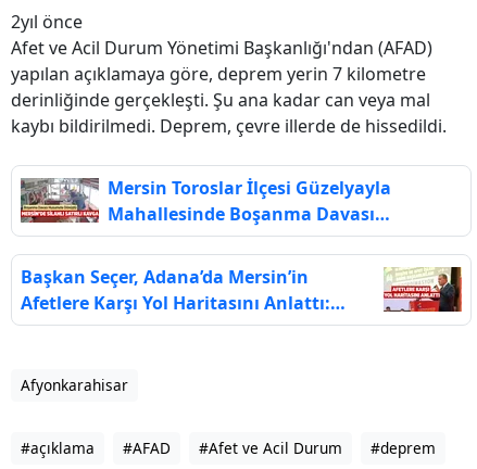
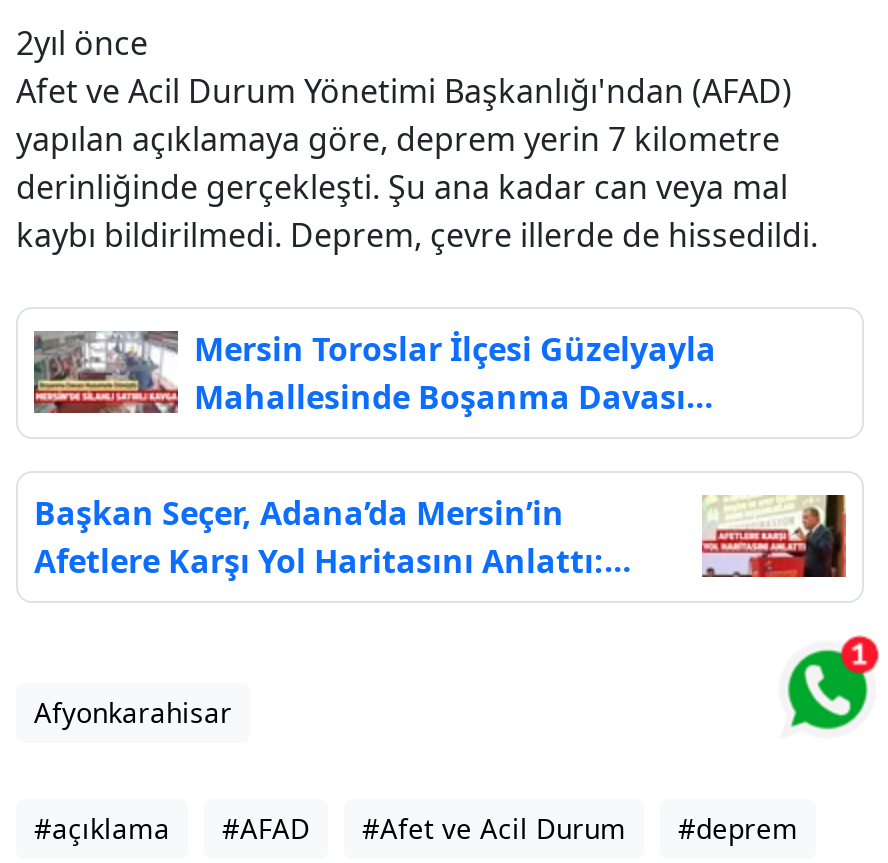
none -> [786,633,880,733] [image]

